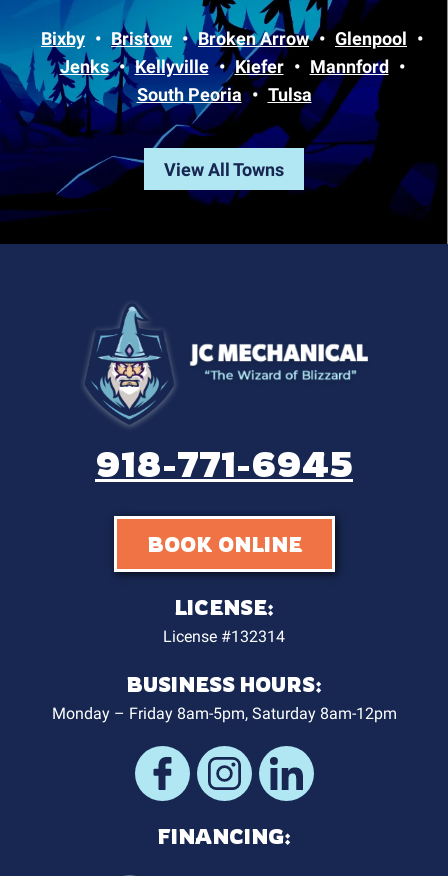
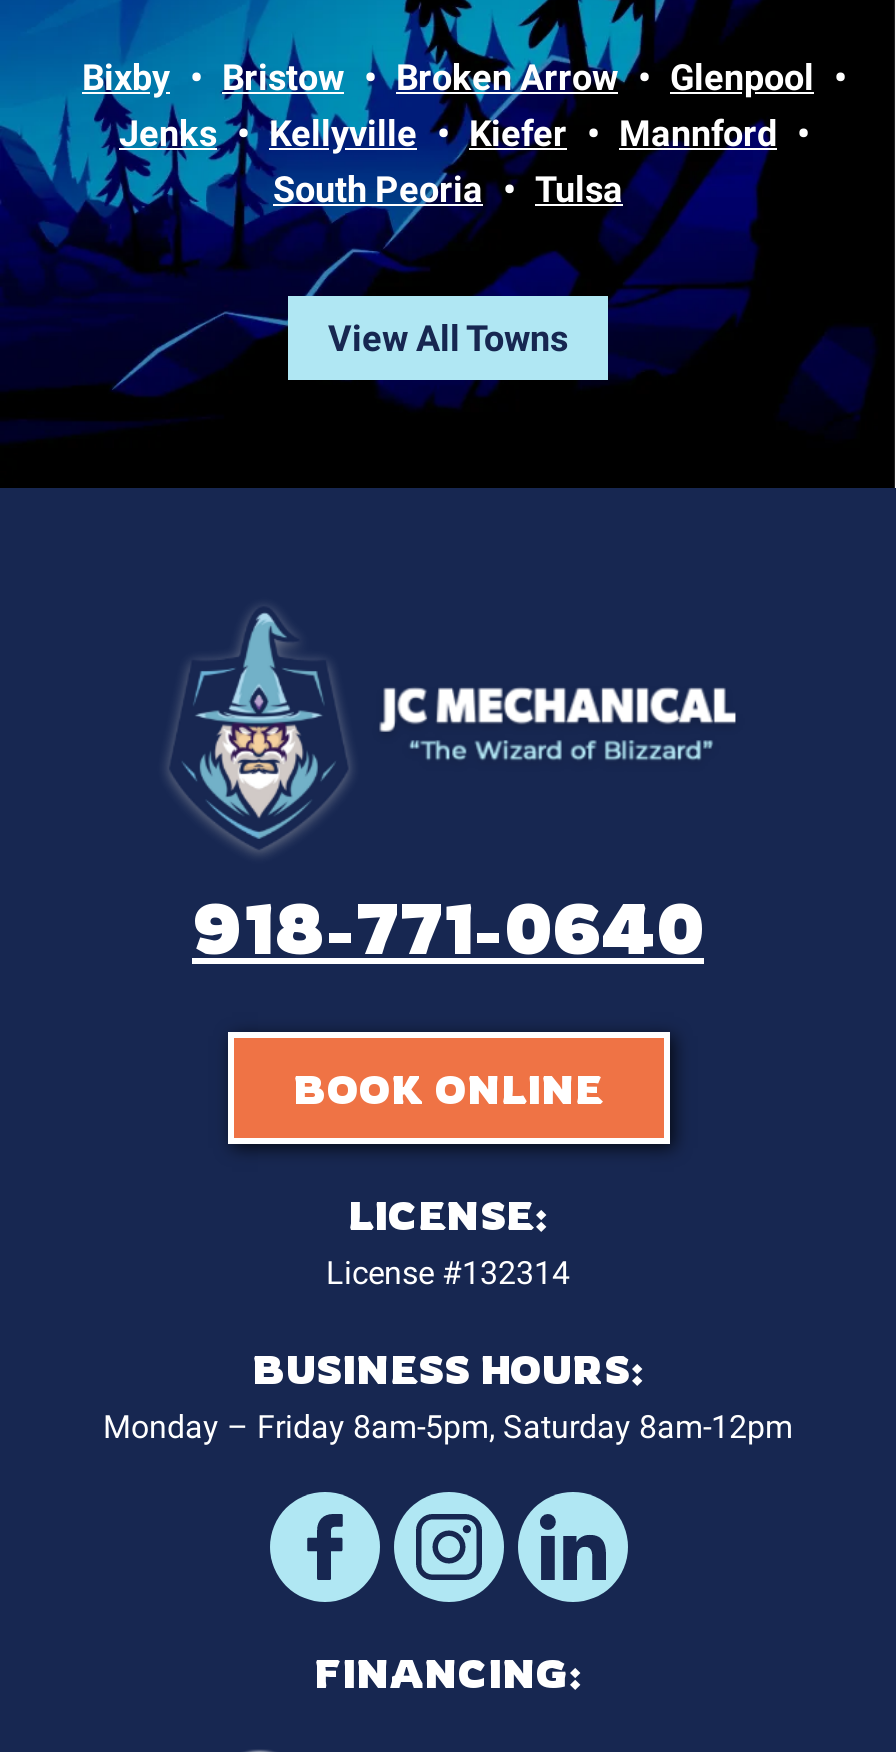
[95,442,353,486] 918-771-6945 -> [192,883,704,971] 918-771-0640

